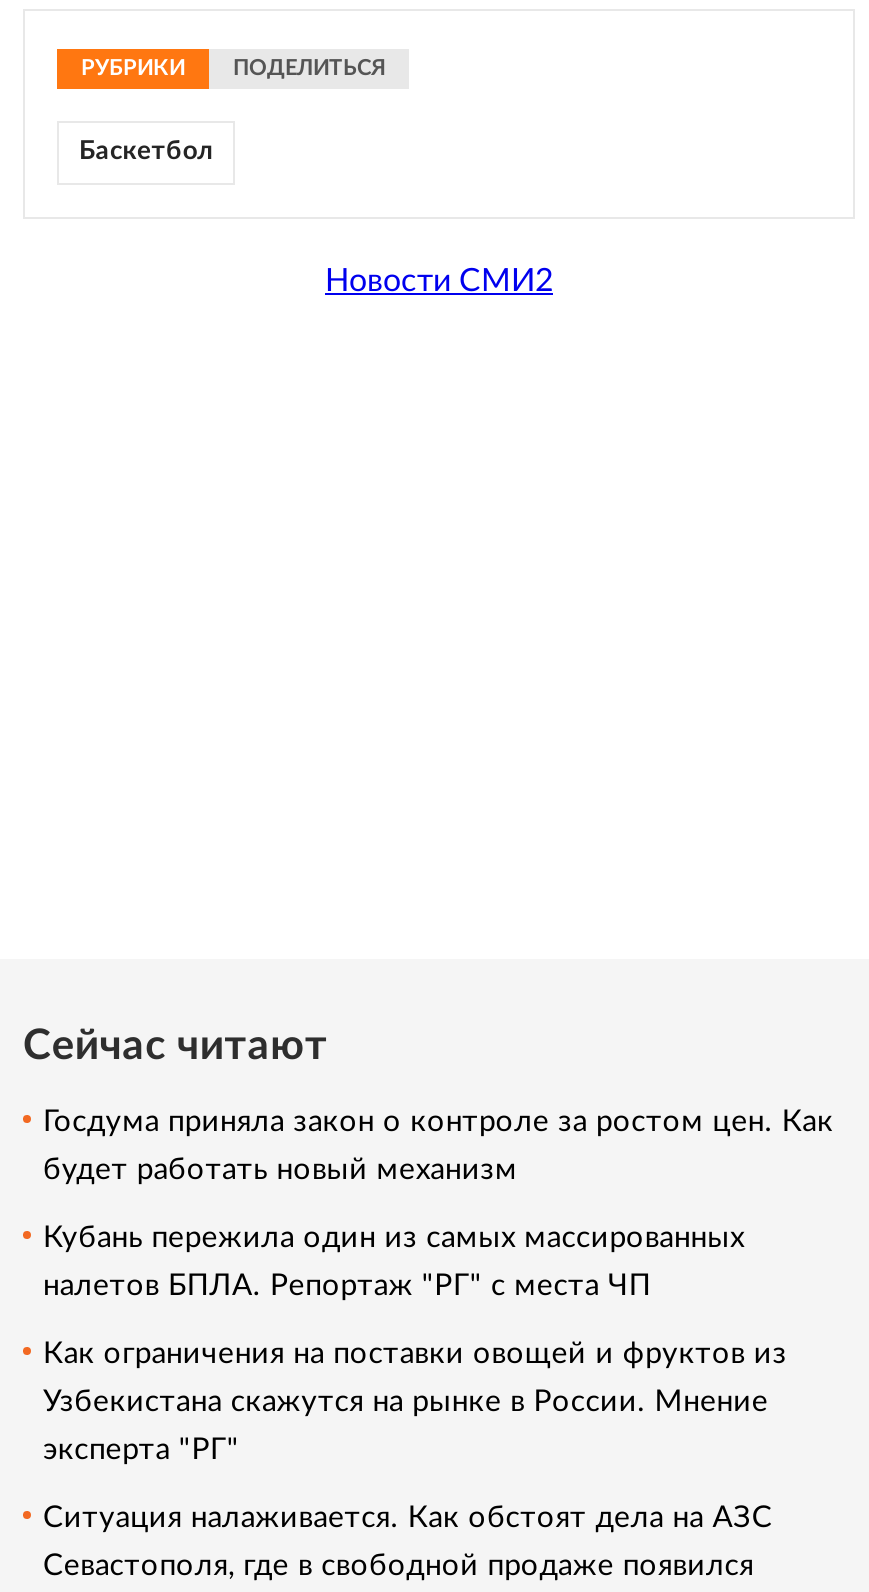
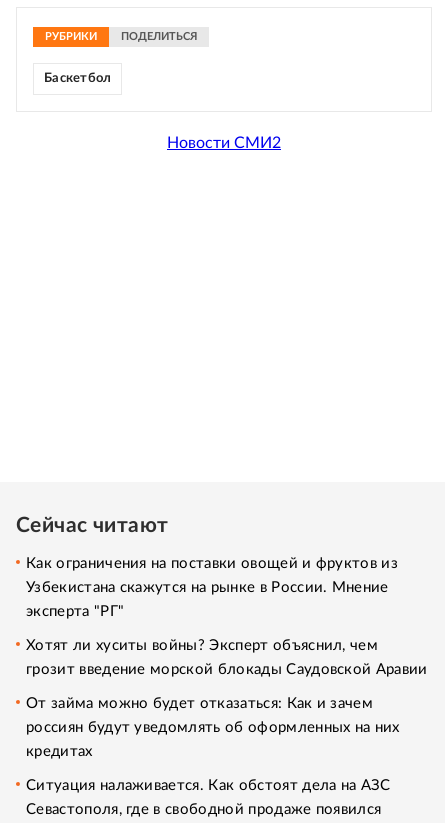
[43,1107,834,1301] Госдума приняла закон о контроле за ростом цен. Как | будет работать новый механизм | Кубань пережила один из самых массированных | налетов БПЛА. Репортаж "РГ" с места ЧП -> none
moved [43,1339,787,1465] -> [26,556,398,619]: Как ограничения на поставки овощей и фруктов из | Узбекистана скажутся на рынке в России. Мнение | эксперта "РГ"
none -> [26,638,428,759] Хотят ли хуситы войны? Эксперт объяснил, чем | грозит введение морской блокады Саудовской Аравии | От займа можно будет отказаться: Как и зачем | россиян будут уведомлять об оформленных на них | кредитах

